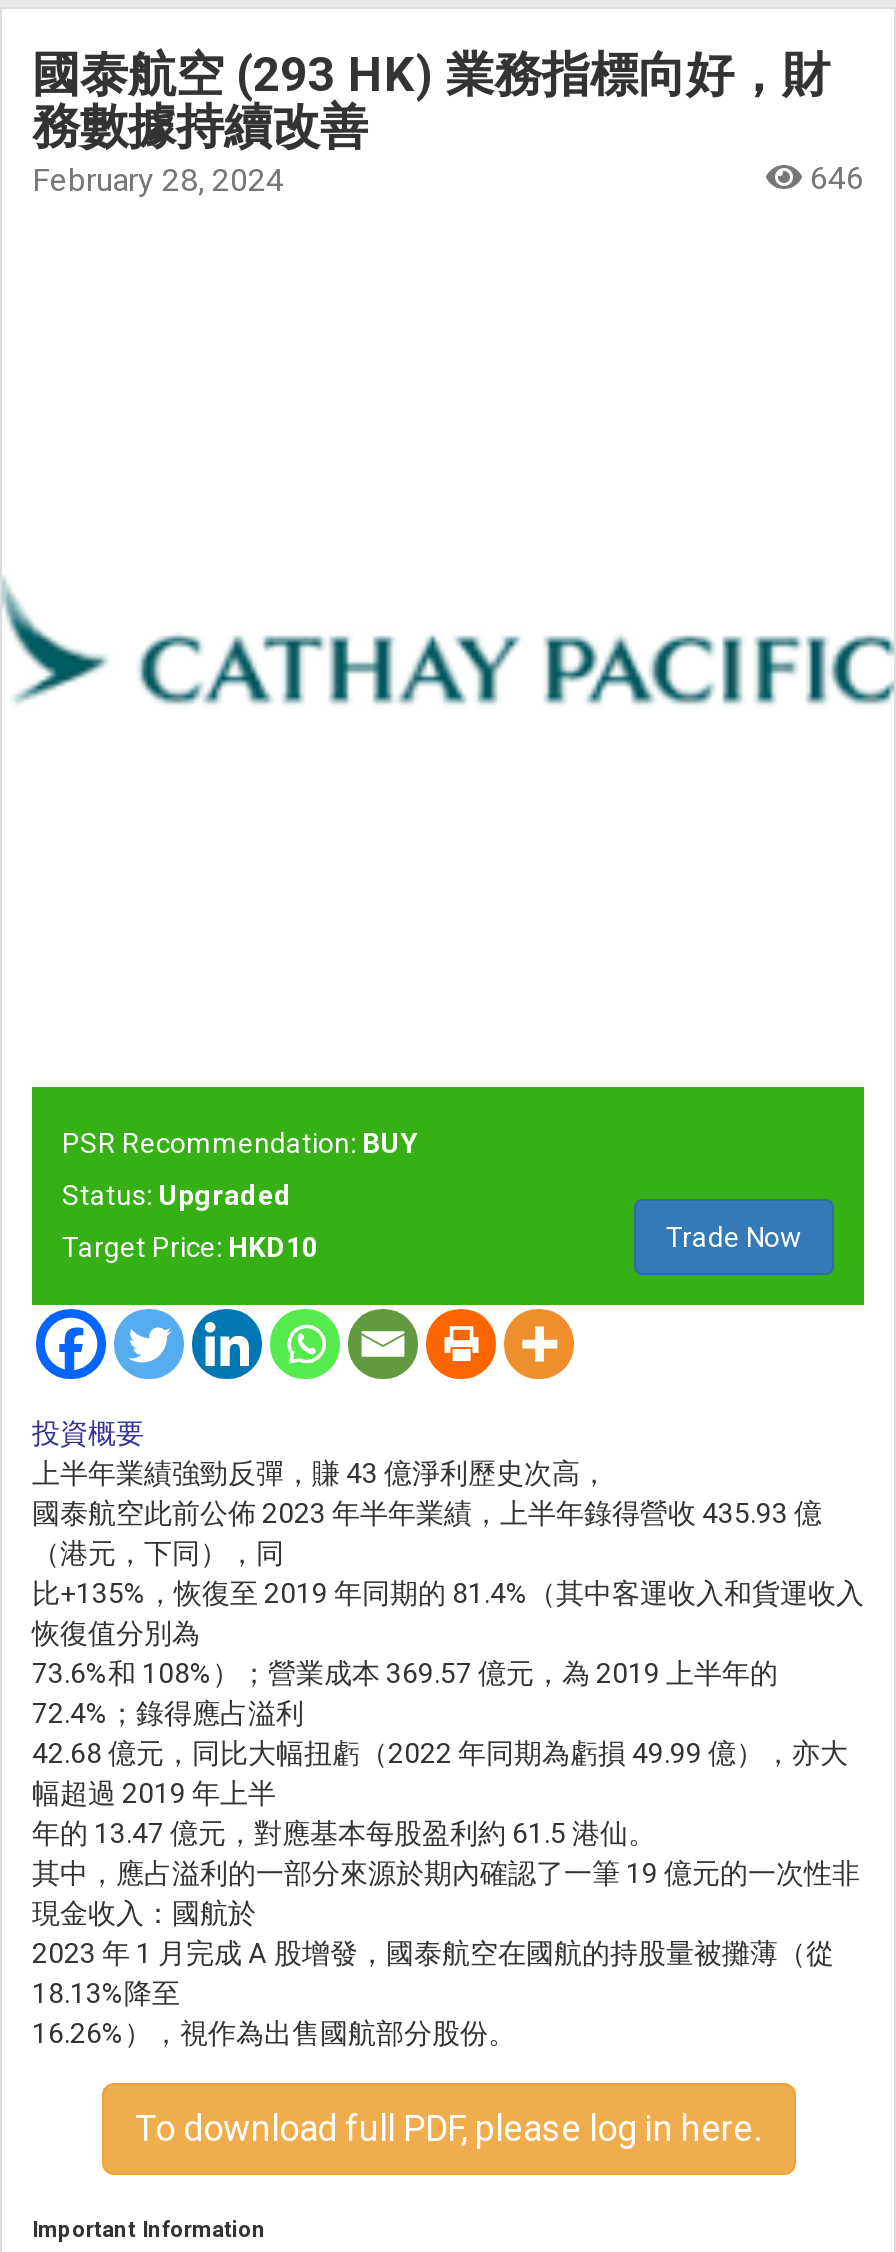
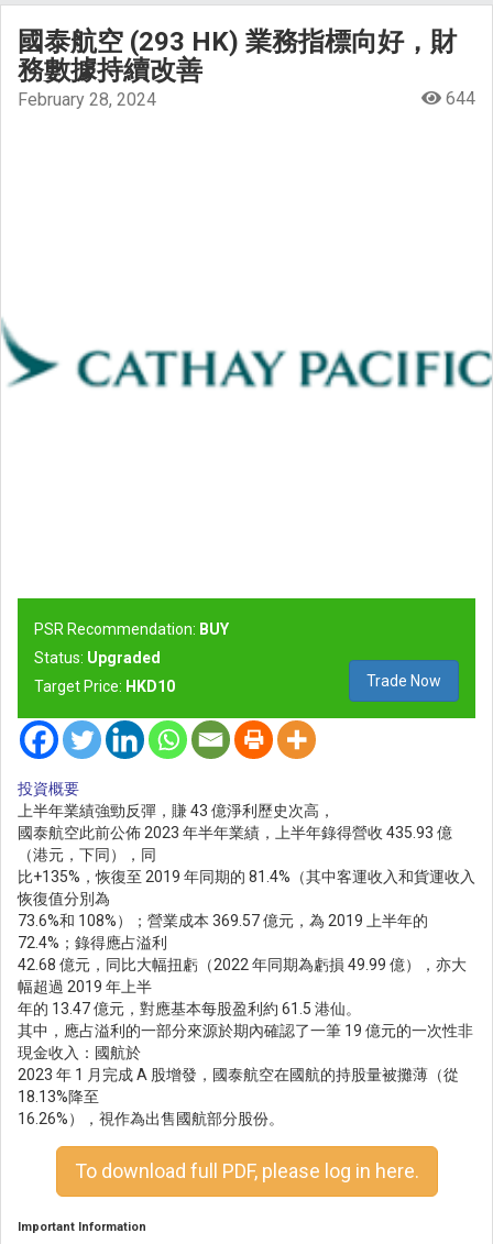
[802,159,864,197] 646 -> [441,88,475,109] 644

